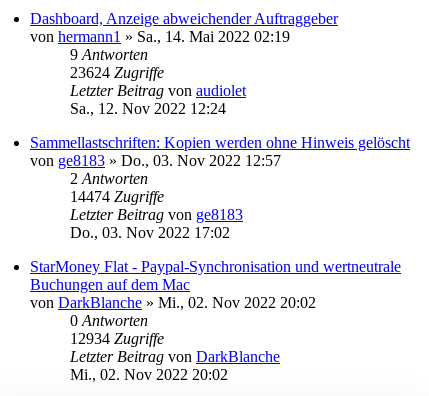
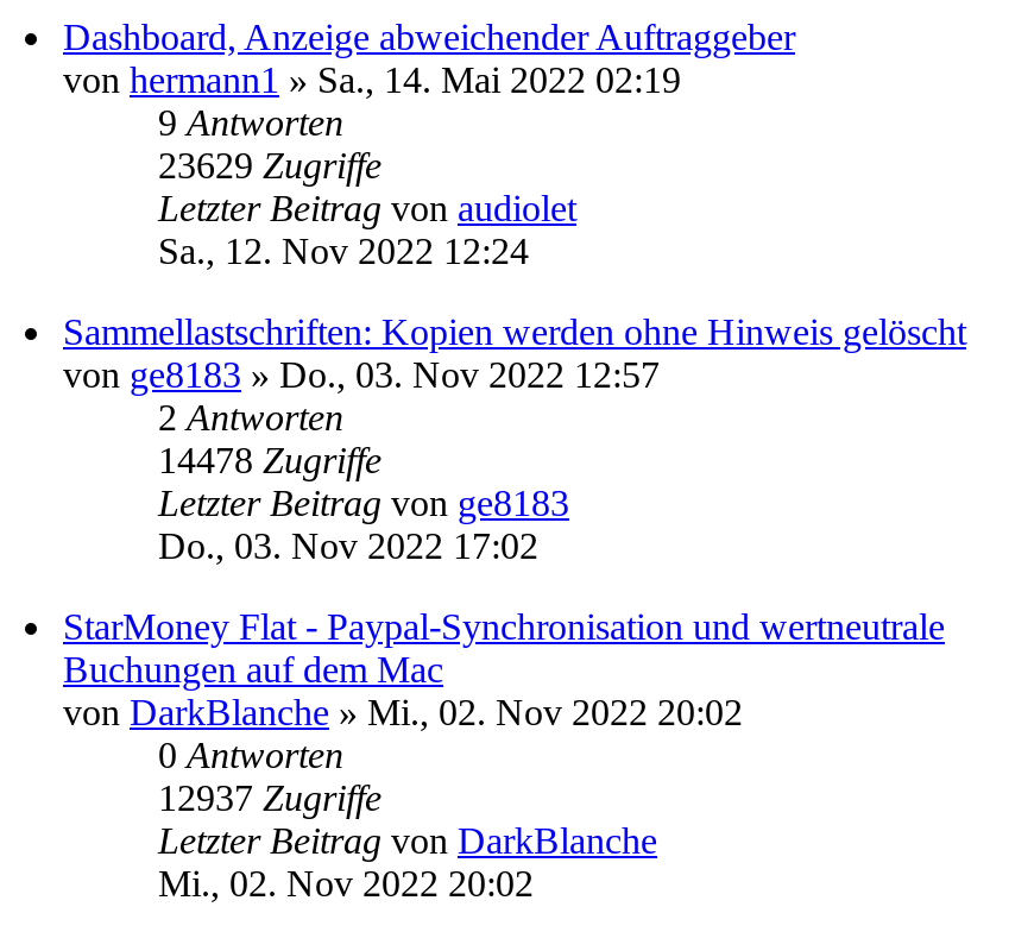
[70,64,164,81] 23624 Zugriffe -> [158,145,381,185] 23629 Zugriffe
[70,188,164,205] 14474 Zugriffe -> [158,440,381,480] 14478 Zugriffe
[70,330,164,347] 12934 Zugriffe -> [158,777,381,818] 12937 Zugriffe

